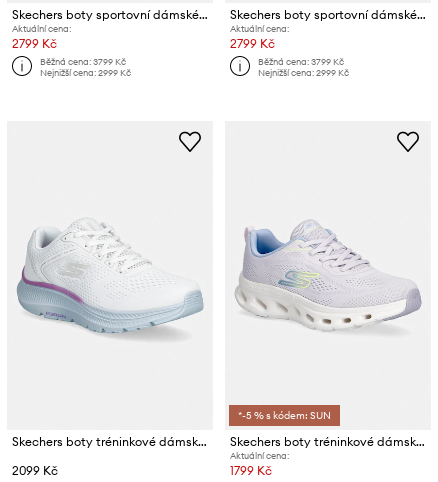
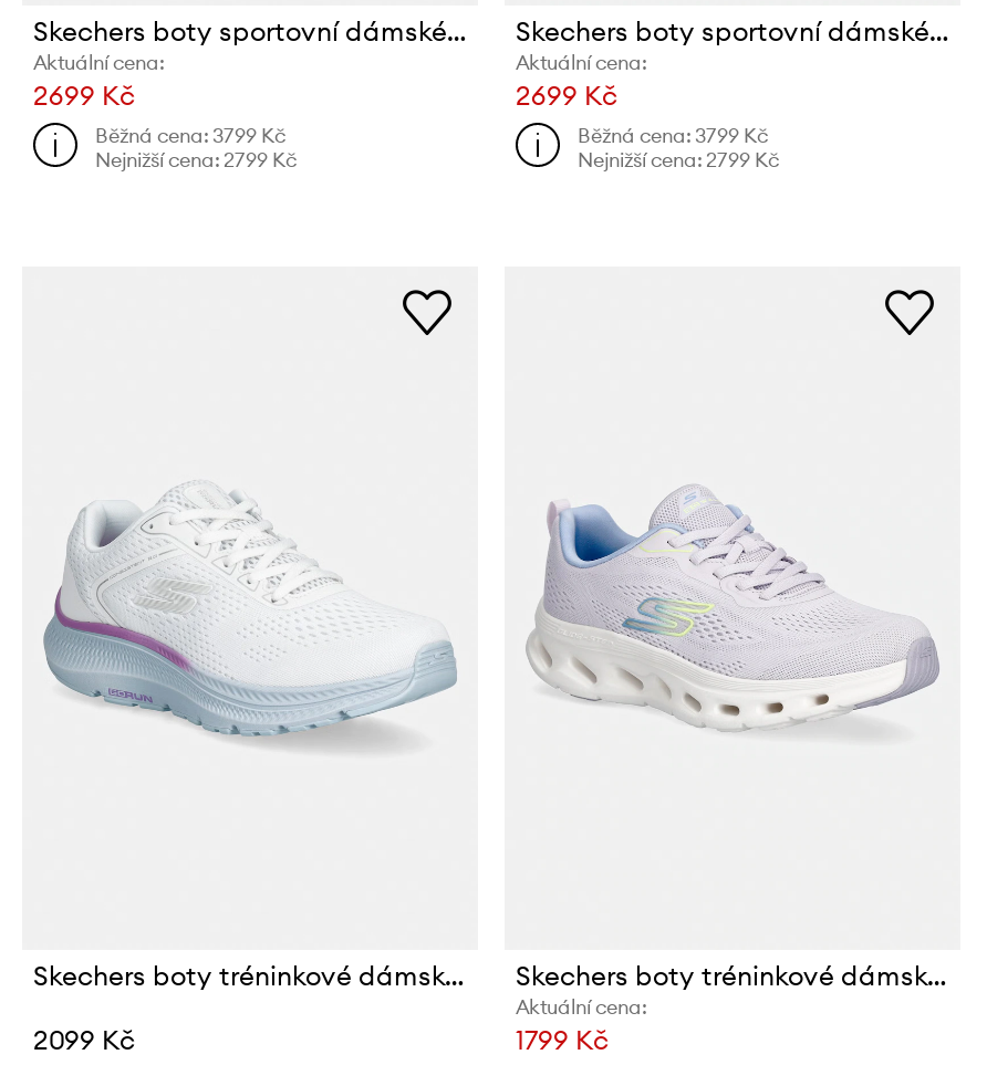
[12,36,57,51] 2799 Kč -> [33,78,135,111] 2699 Kč
[230,36,275,51] 2799 Kč -> [516,78,617,111] 2699 Kč
[40,67,131,78] Nejnižší cena: 2999 Kč -> [95,148,297,172] Nejnižší cena: 2799 Kč
[258,67,349,78] Nejnižší cena: 2999 Kč -> [578,148,779,172] Nejnižší cena: 2799 Kč
[238,409,331,422] *-5 % s kódem: SUN -> none

